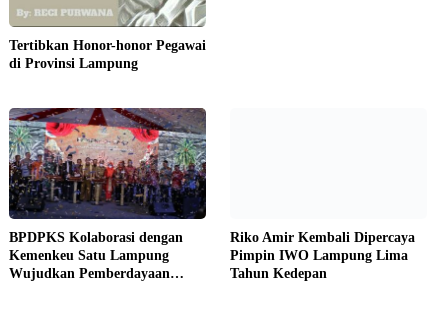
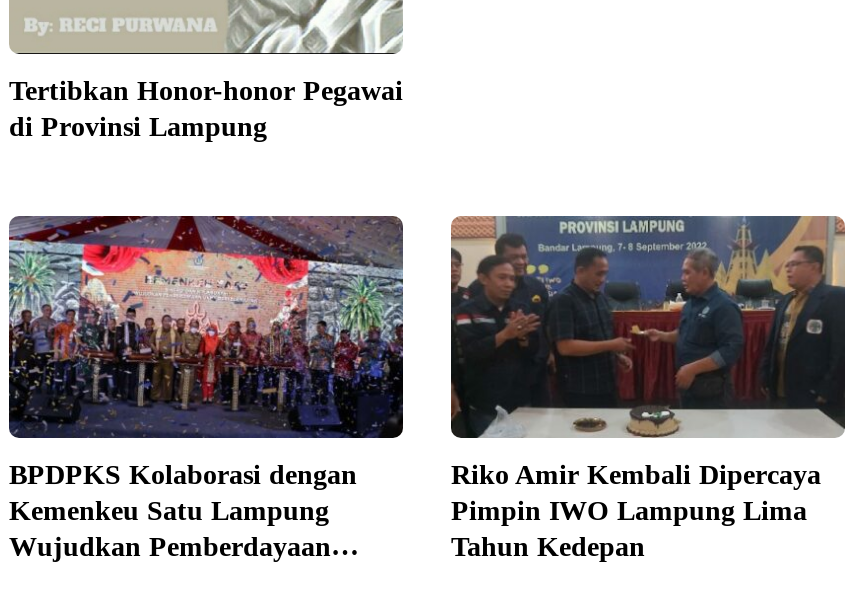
none -> [449,214,847,440] [image]

